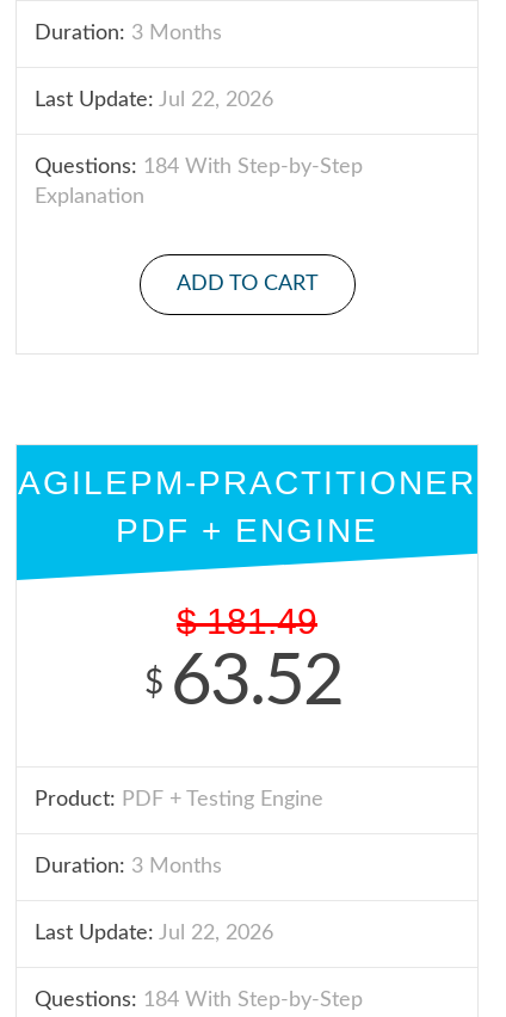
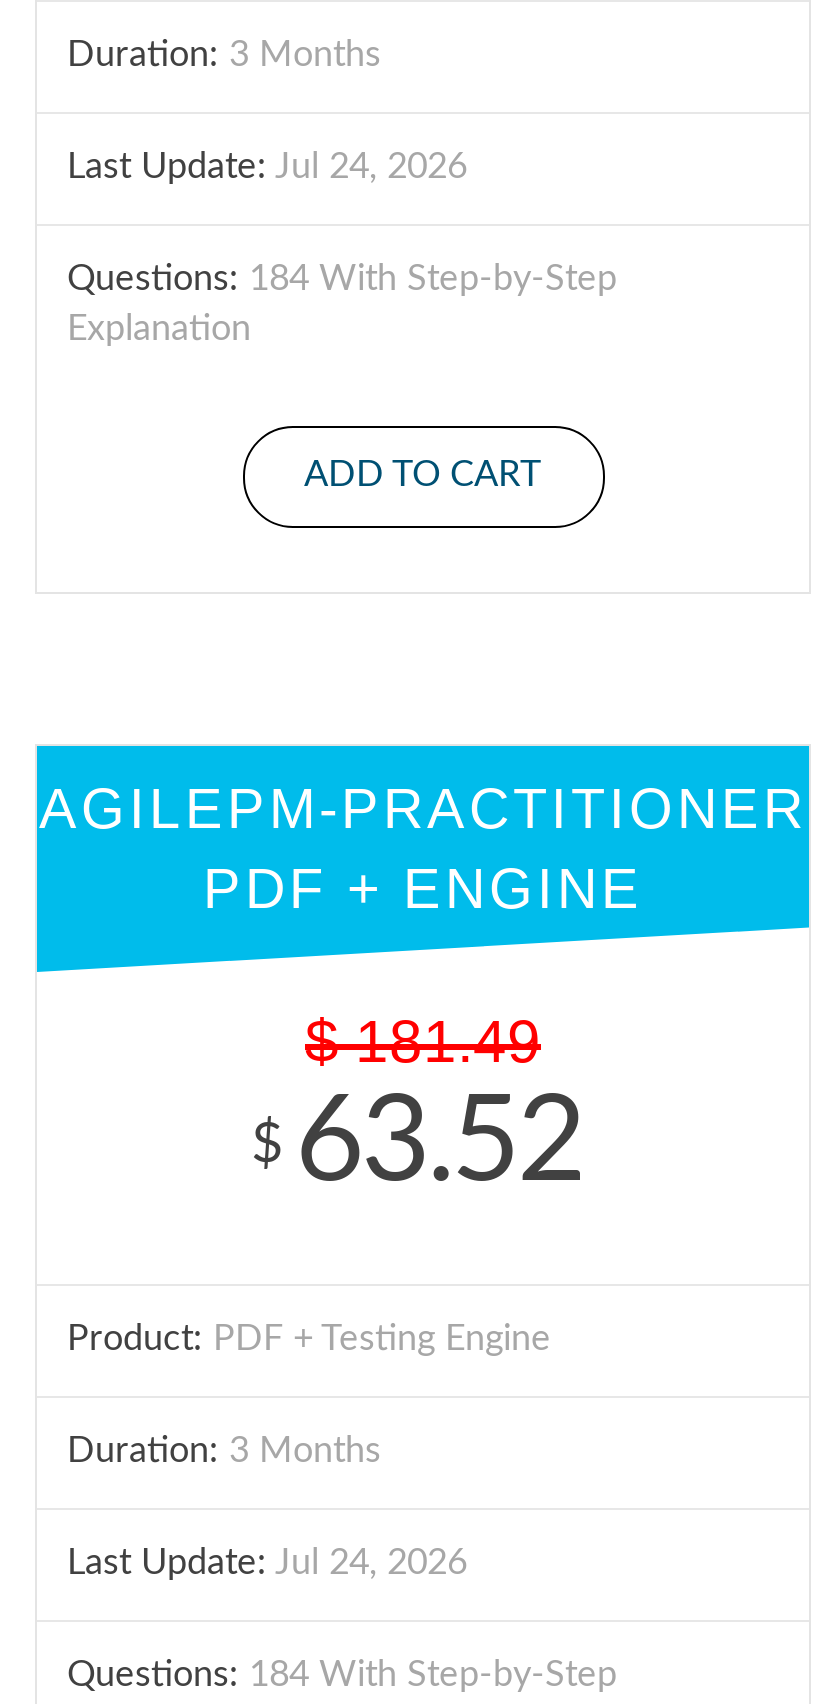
[35,90,273,111] Last Update: Jul 22, 2026 -> [67,150,467,186] Last Update: Jul 24, 2026
[35,923,273,944] Last Update: Jul 22, 2026 -> [67,1546,467,1582] Last Update: Jul 24, 2026

